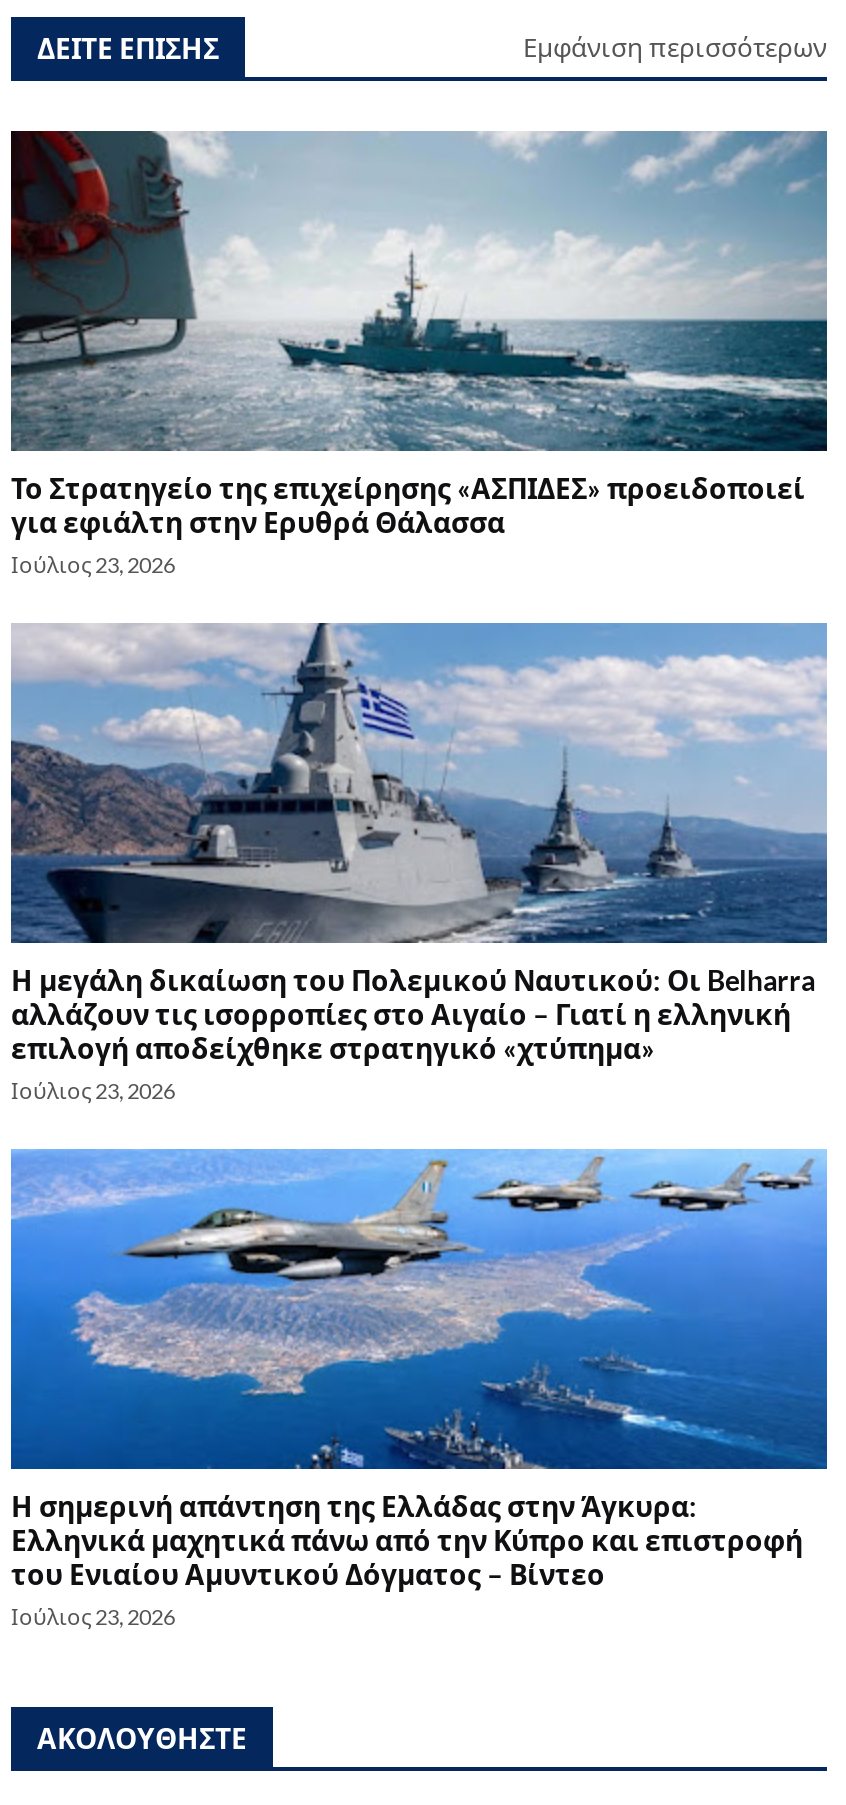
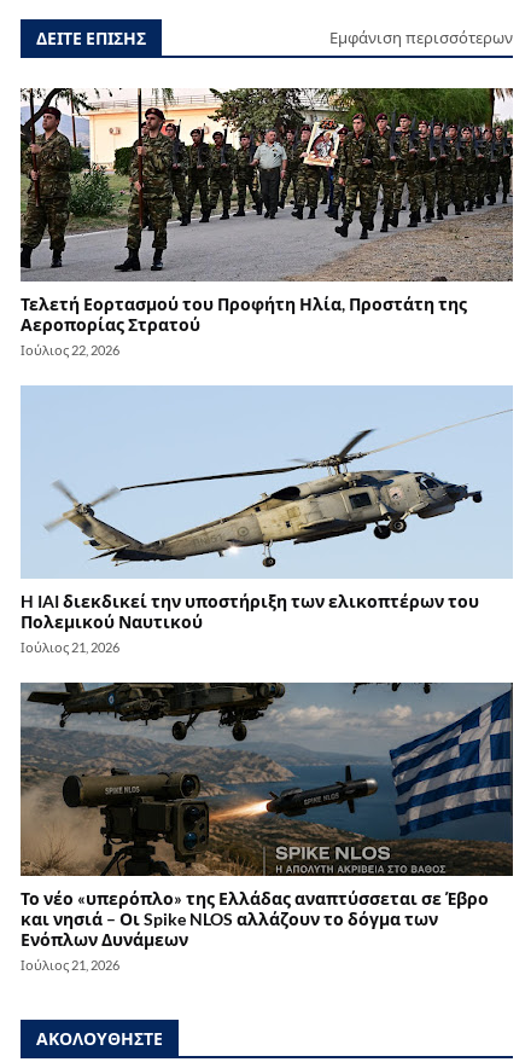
[9,129,829,577] [image] | Το Στρατηγείο της επιχείρησης «ΑΣΠΙΔΕΣ» προειδοποιεί | για εφιάλτη στην Ερυθρά Θάλασσα | Ιούλιος 23, 2026 -> [19,87,514,358] [image] | Τελετή Εορτασμού του Προφήτη Ηλία, Προστάτη της | Αεροπορίας Στρατού | Ιούλιος 22, 2026
[9,621,829,1103] [image] | Η μεγάλη δικαίωση του Πολεμικού Ναυτικού: Οι Belharra | αλλάζουν τις ισορροπίες στο Αιγαίο – Γιατί η ελληνική | επιλογή αποδείχθηκε στρατηγικό «χτύπημα» | Ιούλιος 23, 2026 -> [21,385,512,655] [image] | H IAI διεκδικεί την υποστήριξη των ελικοπτέρων του | Πολεμικού Ναυτικού | Ιούλιος 21, 2026
[9,1147,829,1629] [image] | Η σημερινή απάντηση της Ελλάδας στην Άγκυρα: | Ελληνικά μαχητικά πάνω από την Κύπρο και επιστροφή | του Ενιαίου Αμυντικού Δόγματος – Βίντεο | Ιούλιος 23, 2026 -> [19,681,514,973] [image] | Το νέο «υπερόπλο» της Ελλάδας αναπτύσσεται σε Έβρο | και νησιά – Οι Spike NLOS αλλάζουν το δόγμα των | Ενόπλων Δυνάμεων | Ιούλιος 21, 2026

